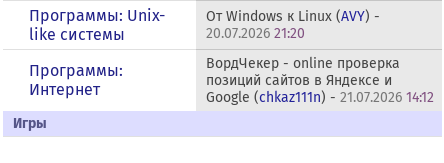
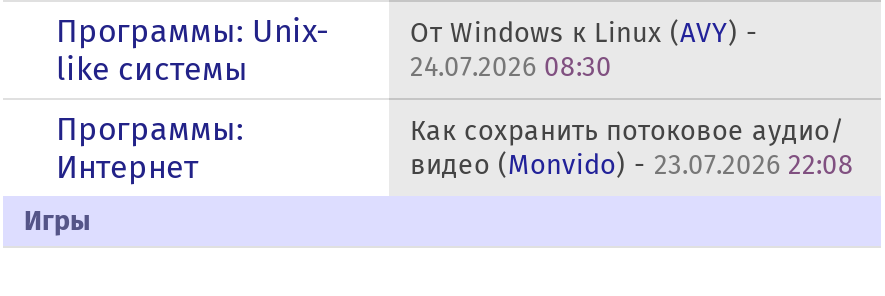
[206,25,305,42] 20.07.2026 21:20 -> [410,50,612,84] 24.07.2026 08:30
[206,55,434,106] ВордЧекер - online проверка | позиций сайтов в Яндексе и | Google (chkaz111n) - 21.07.2026 14:12 -> [410,114,854,182] Как сохранить потоковое аудио/ | видео (Monvido) - 23.07.2026 22:08

